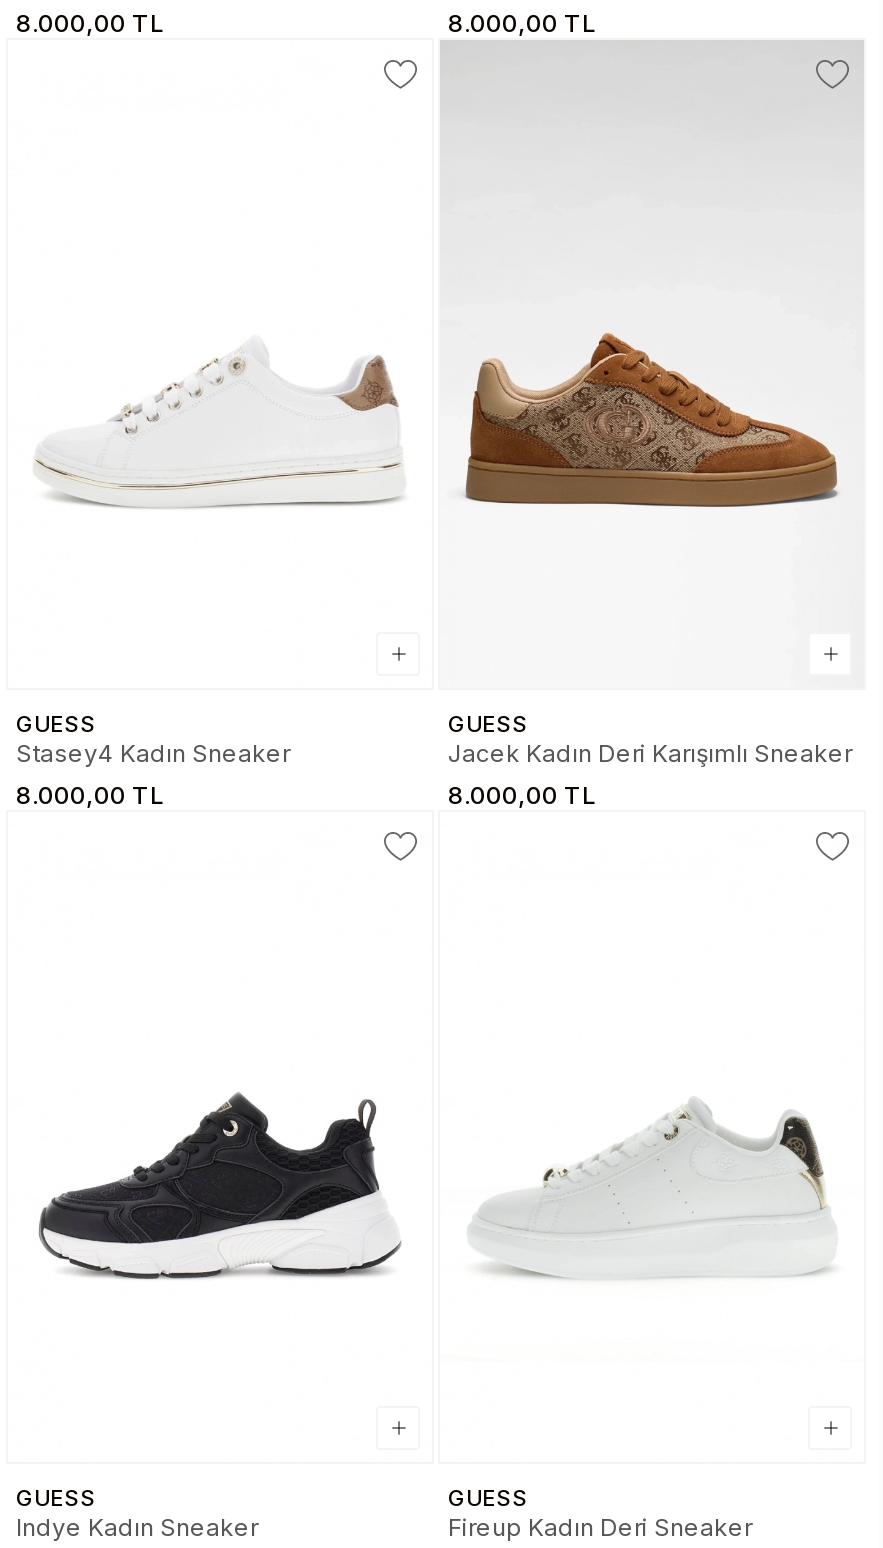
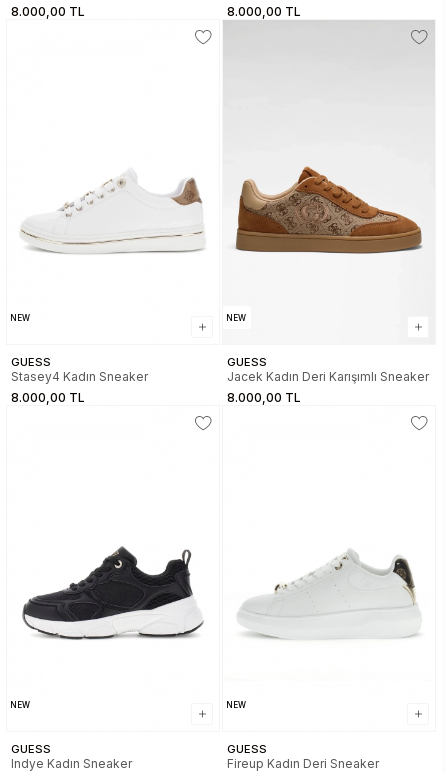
none -> [10,313,30,323] NEW
none -> [226,313,246,323] NEW
none -> [10,700,30,710] NEW
none -> [226,700,246,710] NEW

